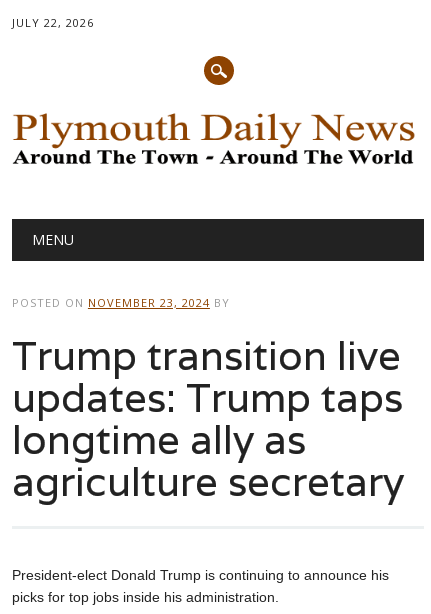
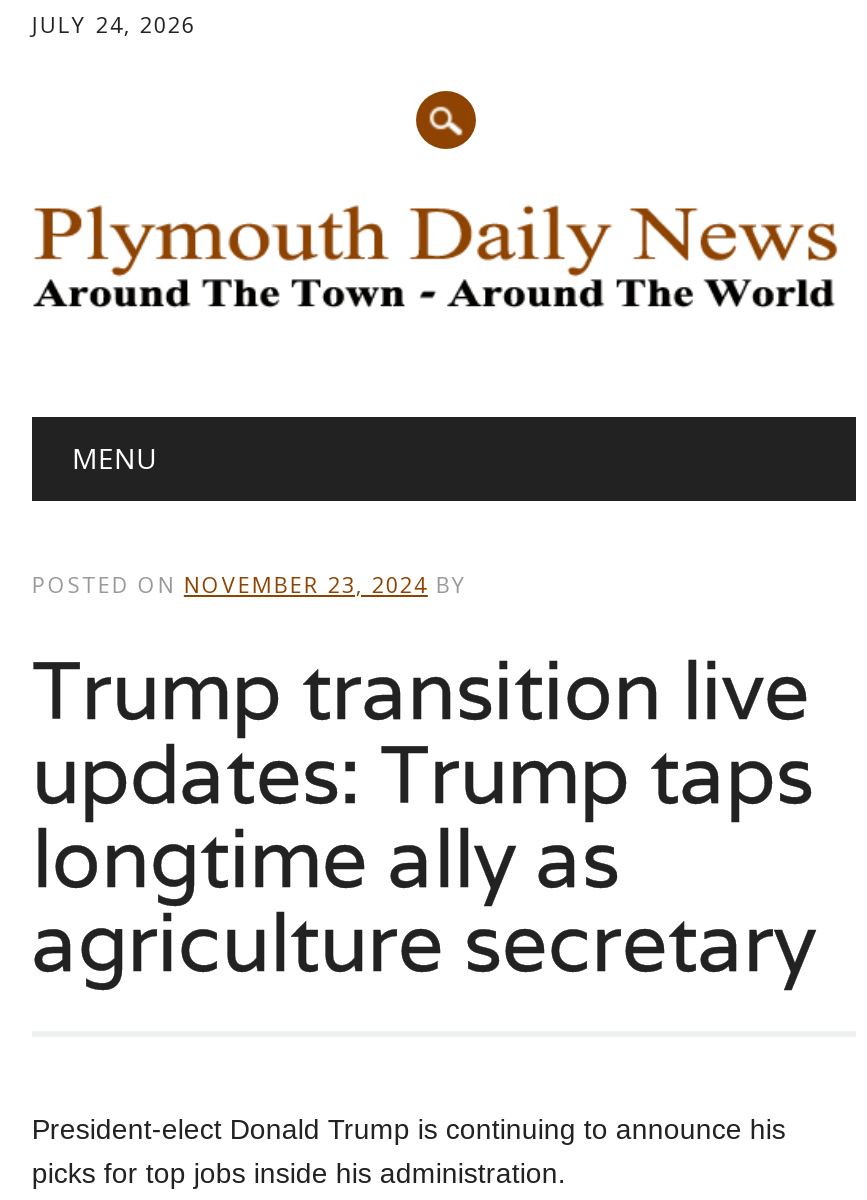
[12,15,94,30] JULY 22, 2026 -> [32,9,196,39] JULY 24, 2026

